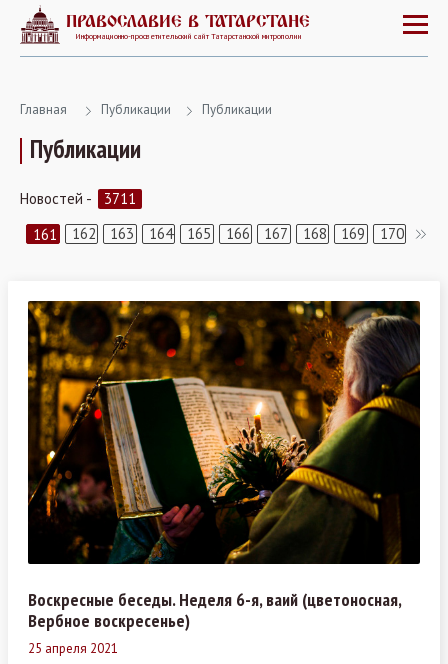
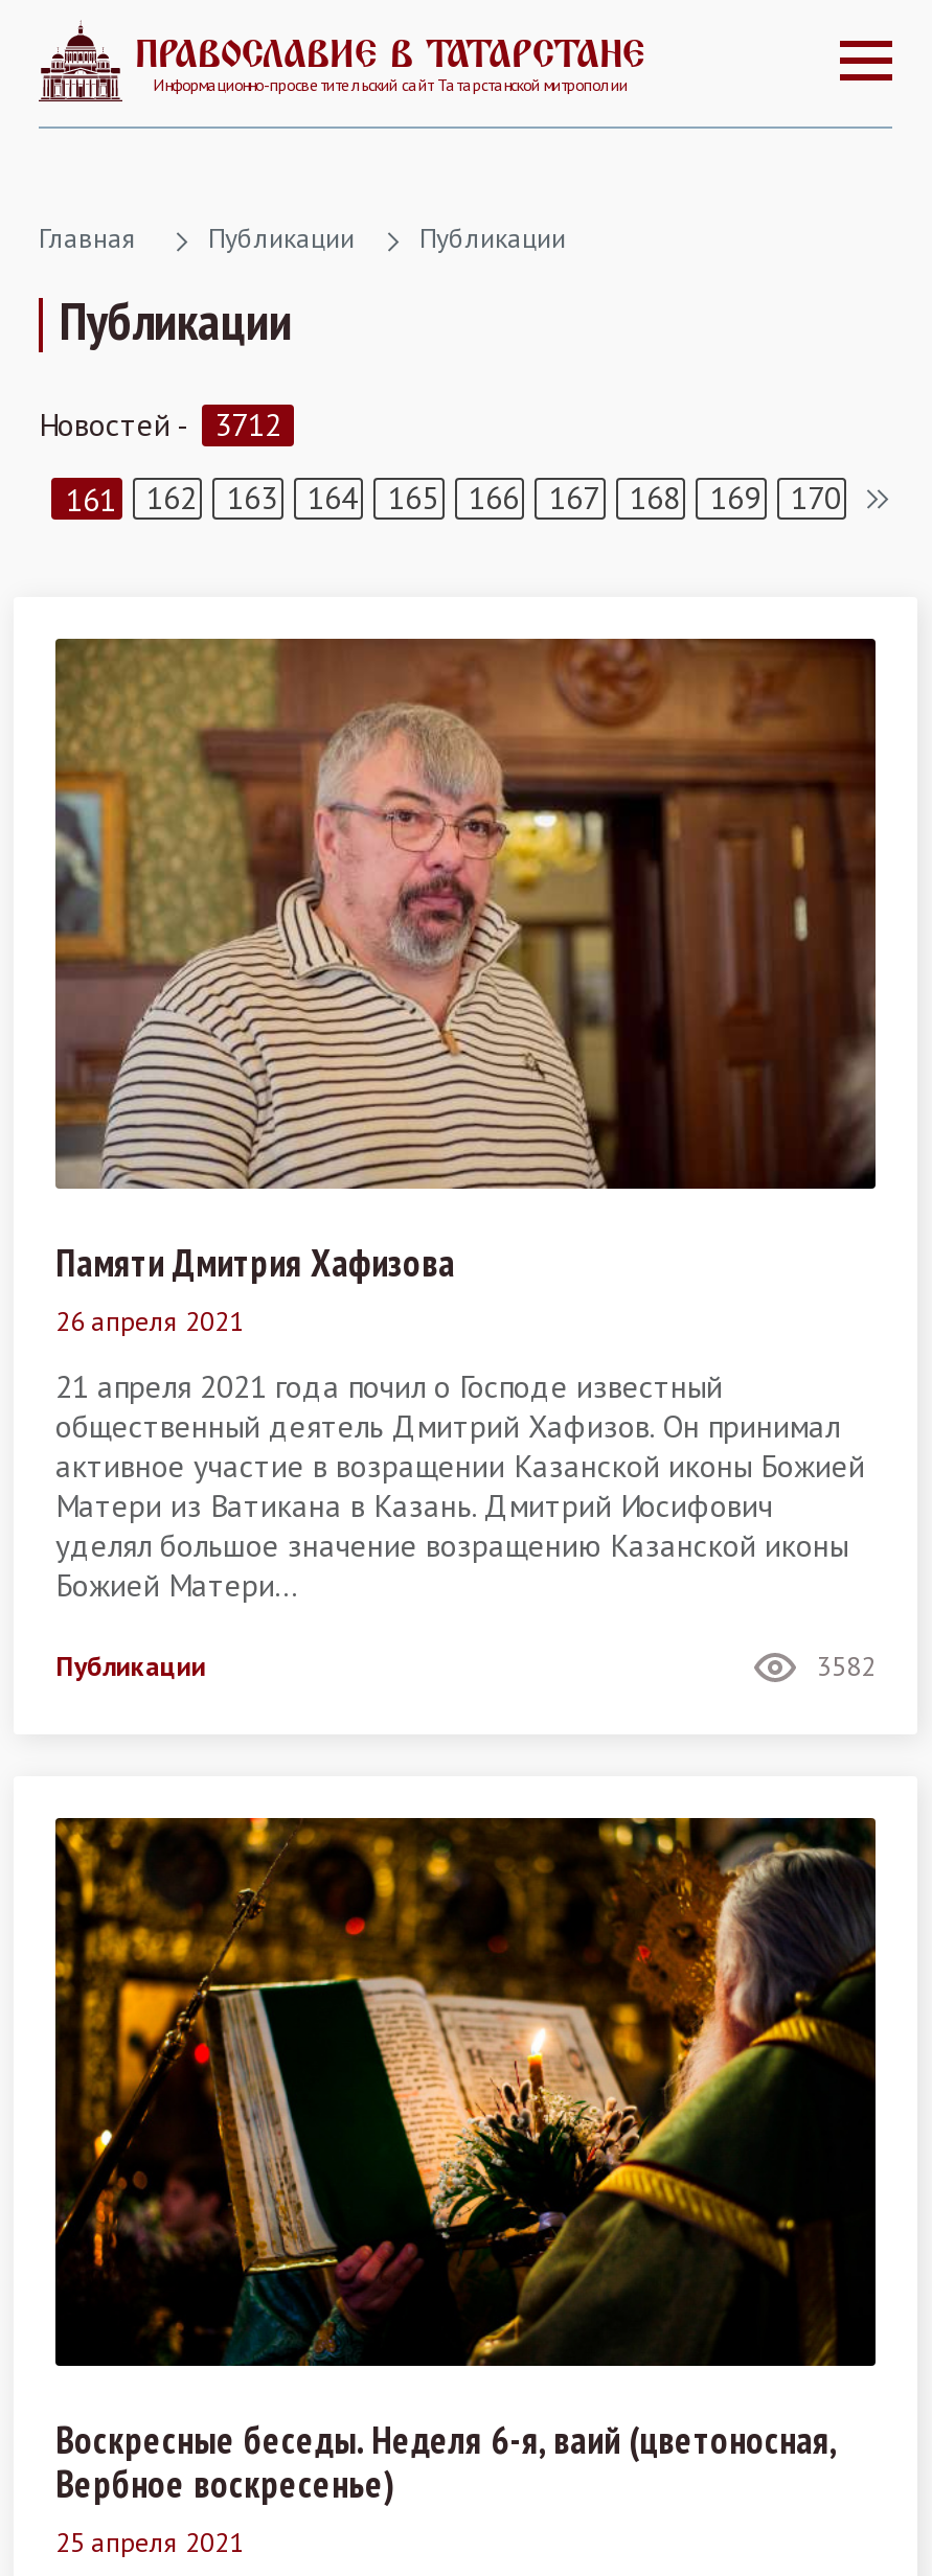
[20,189,136,208] Новостей - 3711 -> [39,404,281,445] Новостей - 3712
none -> [53,637,878,1683] [image] | Памяти Дмитрия Хафизова | 26 апреля 2021 | 21 апреля 2021 года почил о Господе известный | общественный деятель Дмитрий Хафизов. Он принимал | активное участие в возращении Казанской иконы Божией | Матери из Ватикана в Казань. Дмитрий Иосифович | уделял большое значение возращению Казанской иконы | Божией Матери... | Публикации | 3582

